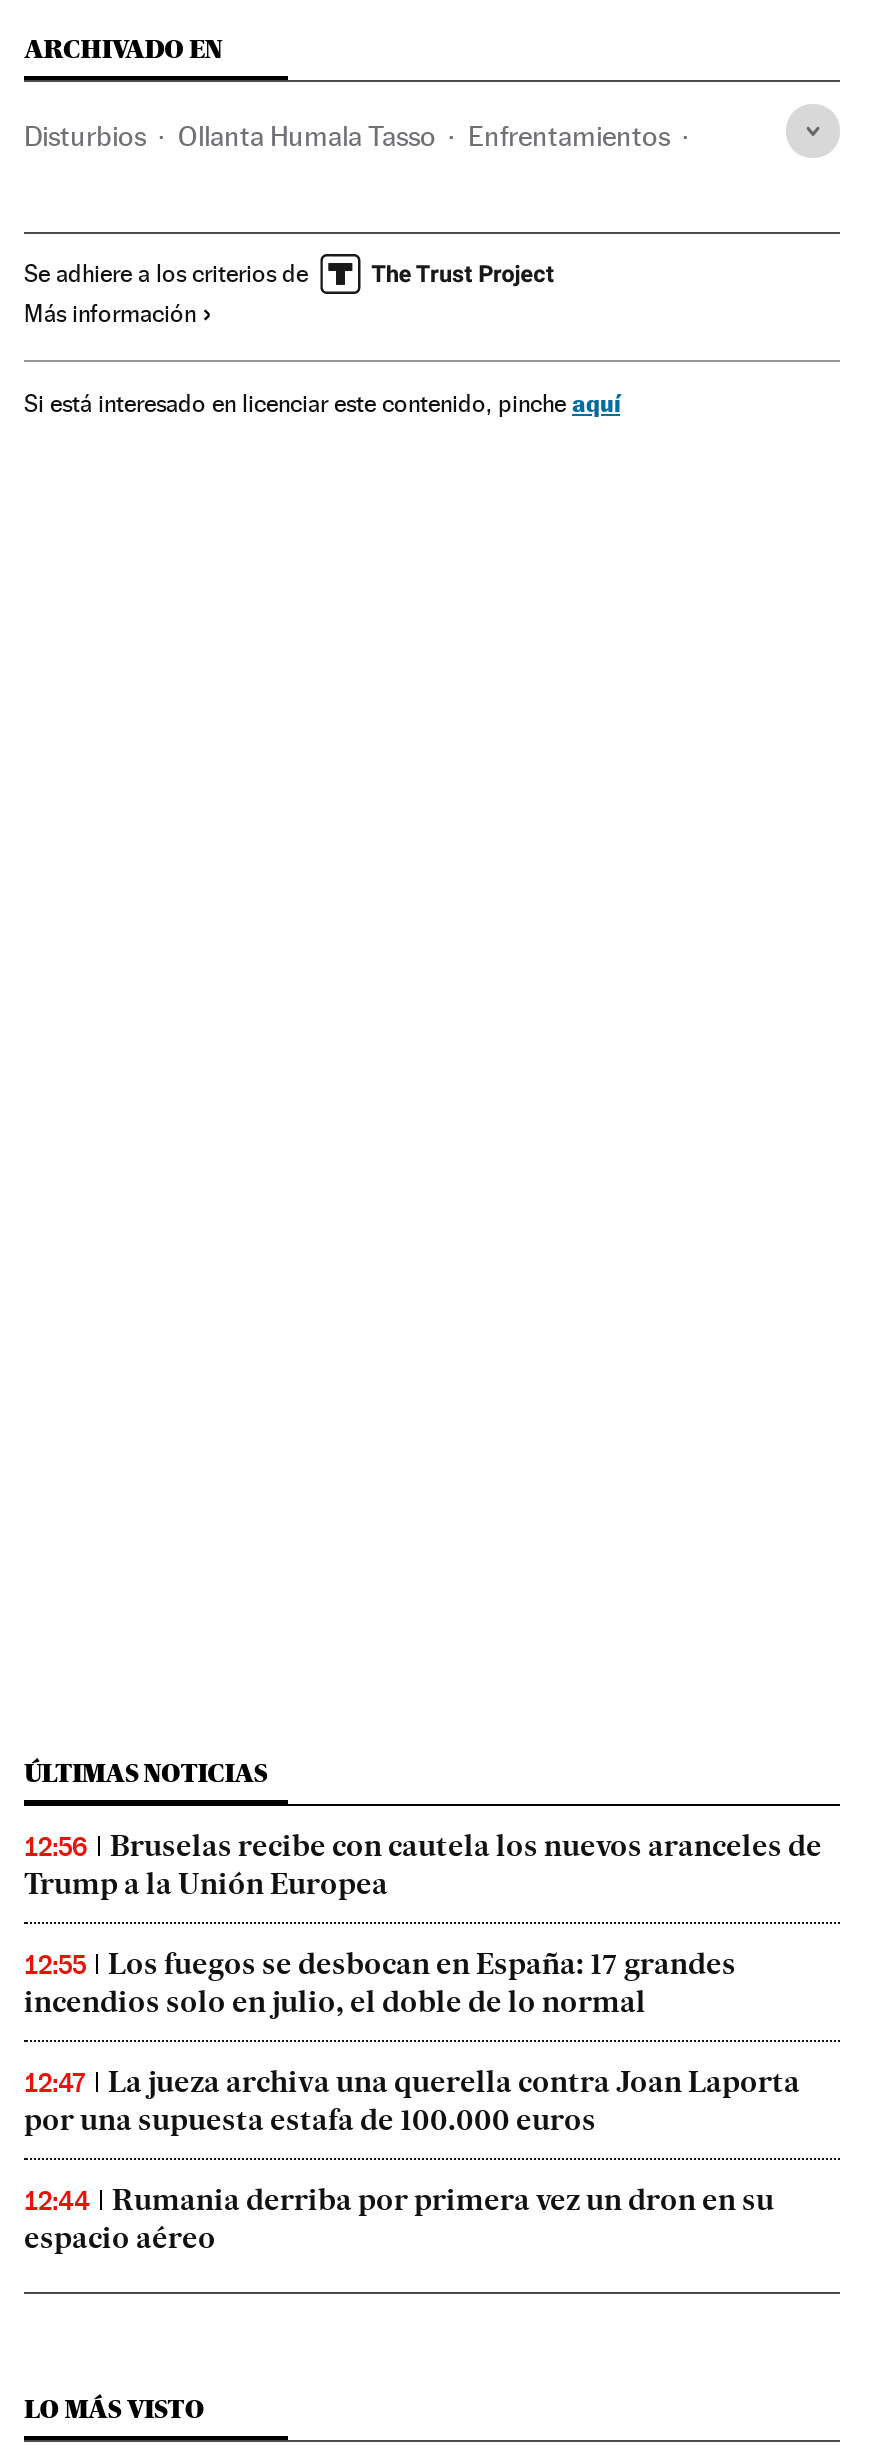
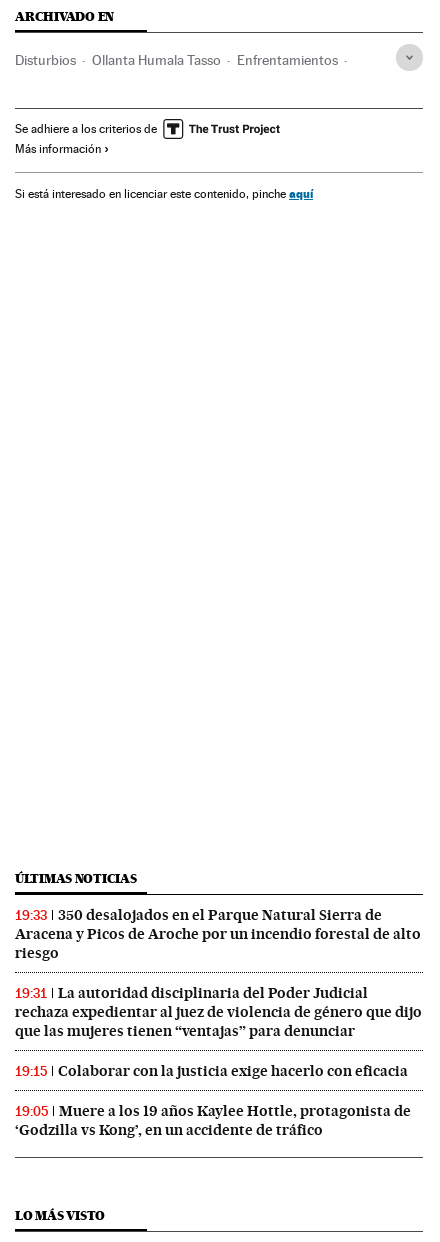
[24,1828,822,1902] 12:56 | Bruselas recibe con cautela los nuevos aranceles de | Trump a la Unión Europea -> [15,906,421,962] 19:33 | 350 desalojados en el Parque Natural Sierra de | Aracena y Picos de Aroche por un incendio forestal de alto | riesgo
[24,1946,736,2020] 12:55 | Los fuegos se desbocan en España: 17 grandes | incendios solo en julio, el doble de lo normal -> [15,984,422,1040] 19:31 | La autoridad disciplinaria del Poder Judicial | rechaza expedientar al juez de violencia de género que dijo | que las mujeres tienen “ventajas” para denunciar
[24,2064,800,2138] 12:47 | La jueza archiva una querella contra Joan Laporta | por una supuesta estafa de 100.000 euros -> [15,1062,408,1080] 19:15 | Colaborar con la justicia exige hacerlo con eficacia
[24,2182,774,2256] 12:44 | Rumania derriba por primera vez un dron en su | espacio aéreo -> [15,1102,411,1139] 19:05 | Muere a los 19 años Kaylee Hottle, protagonista de | ‘Godzilla vs Kong’, en un accidente de tráfico

